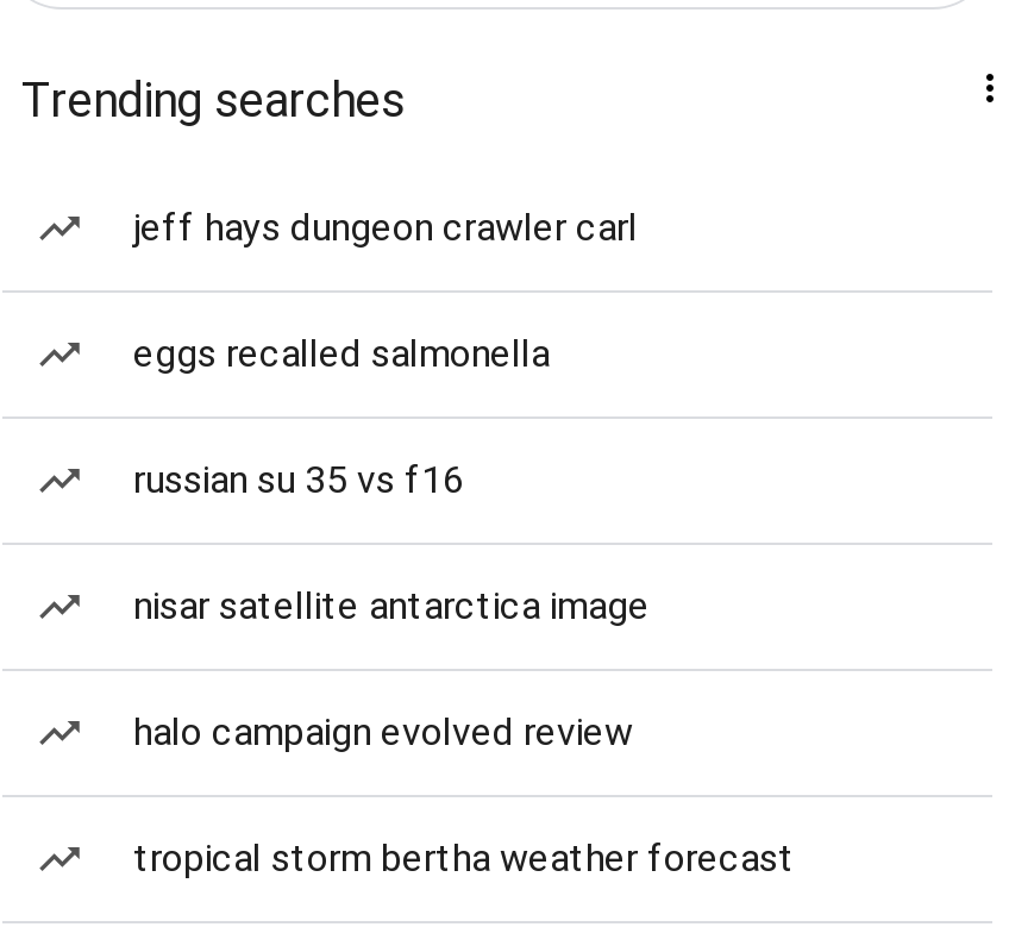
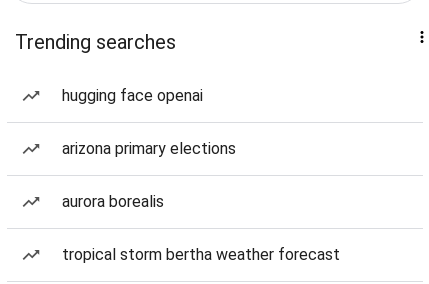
[133,205,650,754] jeff hays dungeon crawler carl | eggs recalled salmonella | russian su 35 vs f16 | nisar satellite antarctica image | halo campaign evolved review -> [62,86,236,211] hugging face openai | arizona primary elections | aurora borealis

